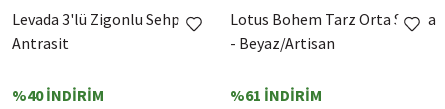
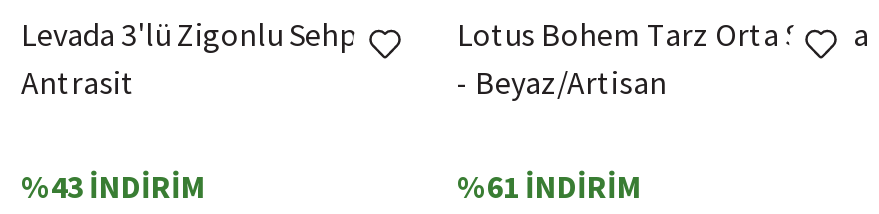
[12,85,104,105] %40 İNDİRİM -> [21,166,205,206] %43 İNDİRİM

